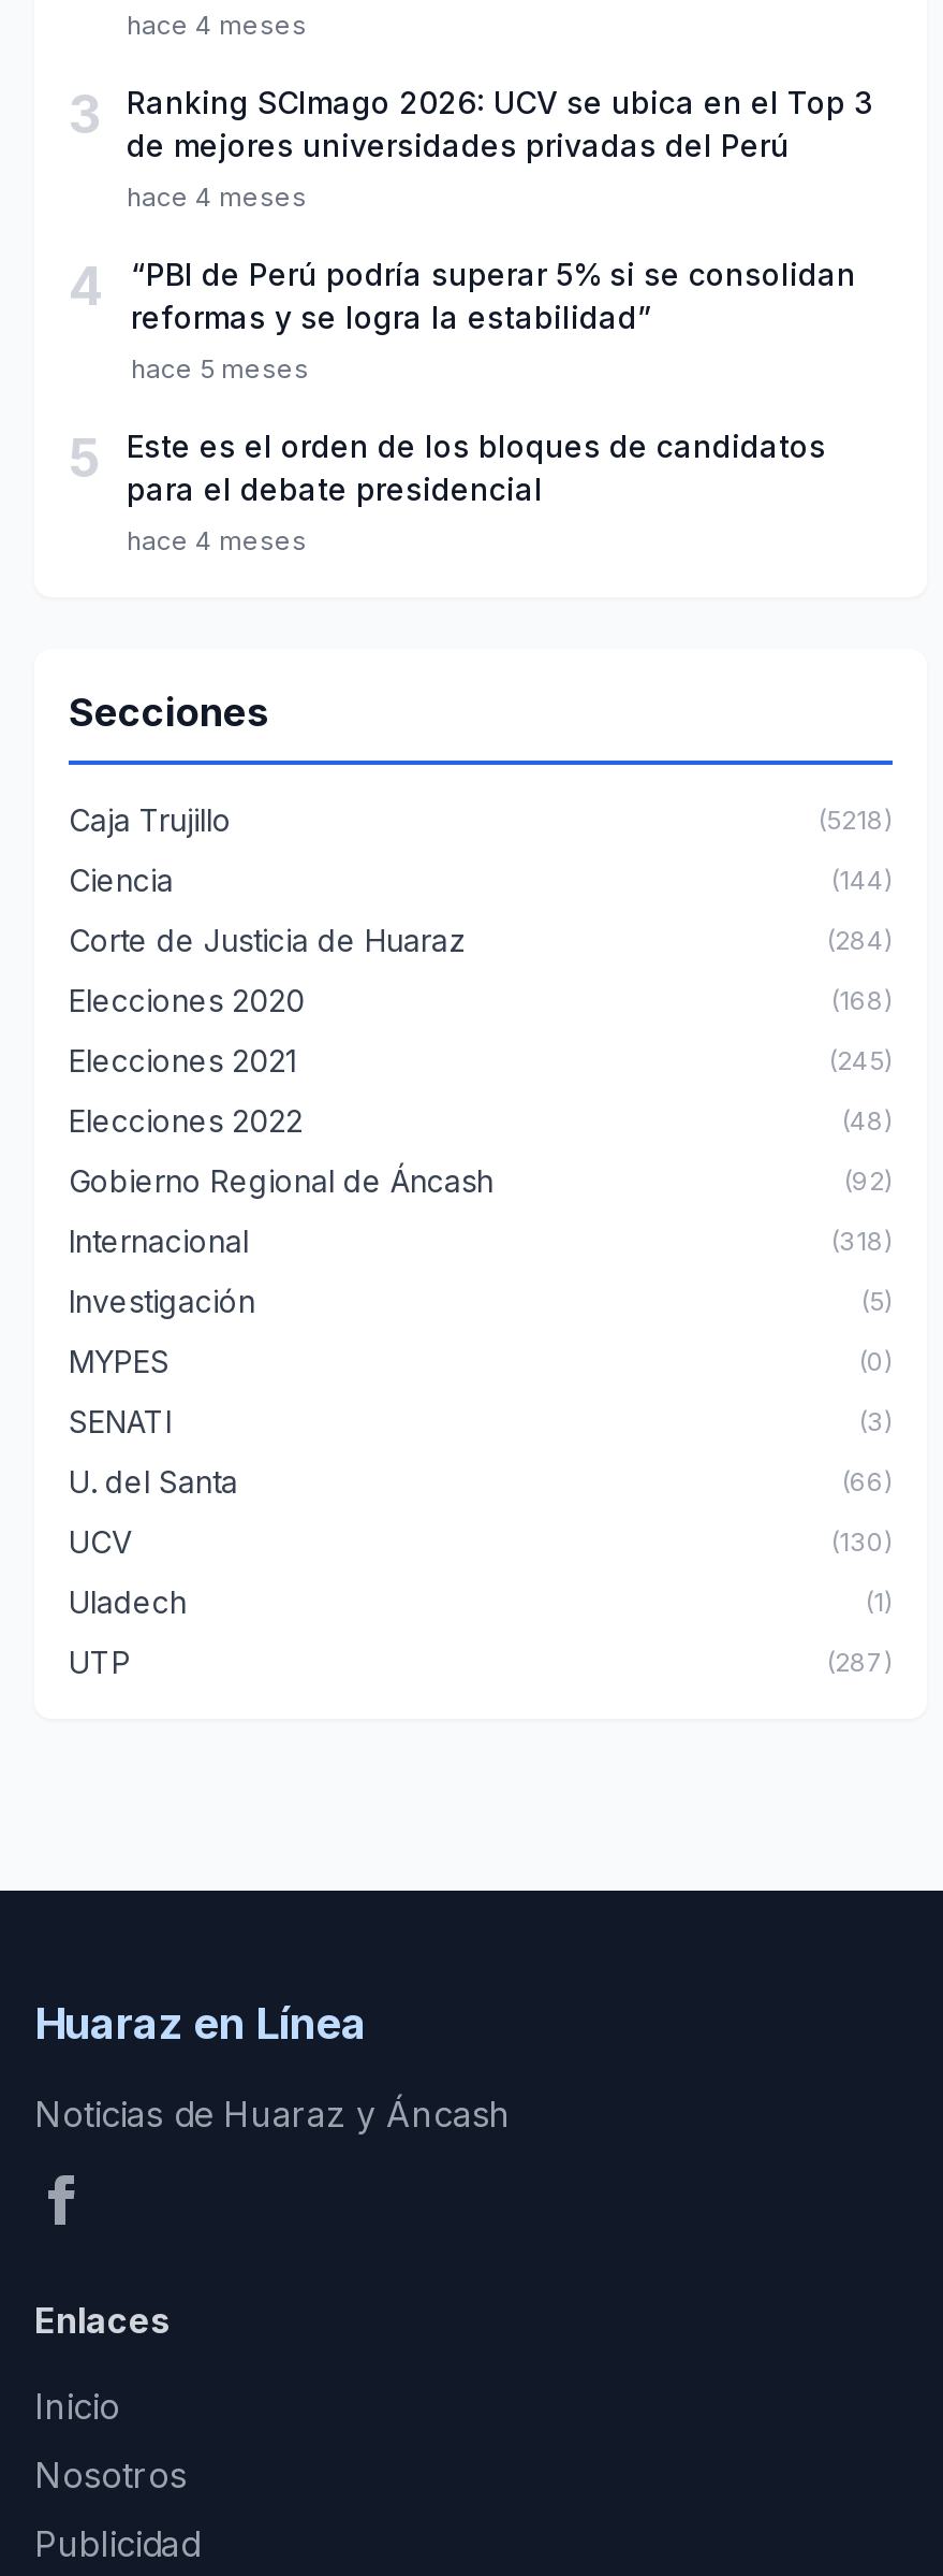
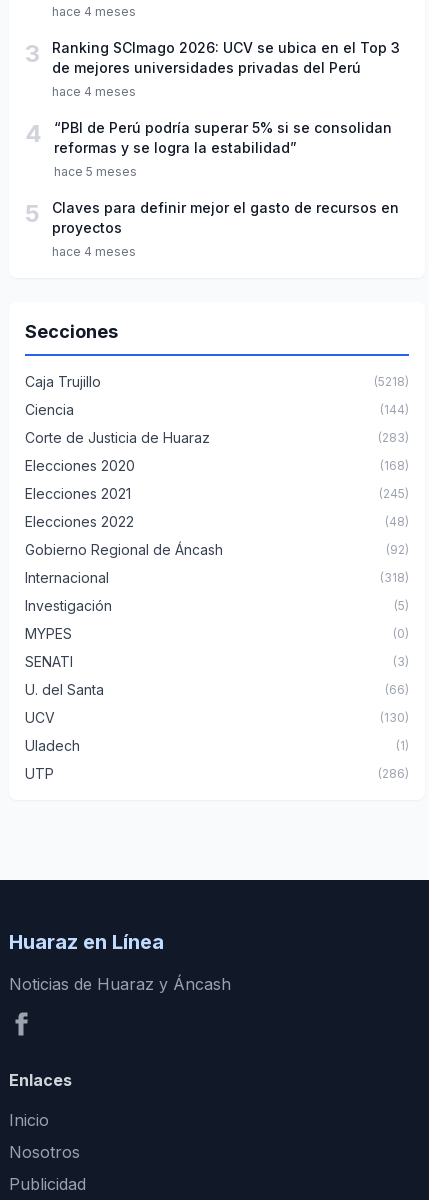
[127,428,826,508] Este es el orden de los bloques de candidatos | para el debate presidencial -> [52,199,399,236] Claves para definir mejor el gasto de recursos en | proyectos
[826,924,893,957] (284) -> [378,430,409,445] (283)
[826,1646,893,1679] (287) -> [378,766,409,781] (286)

